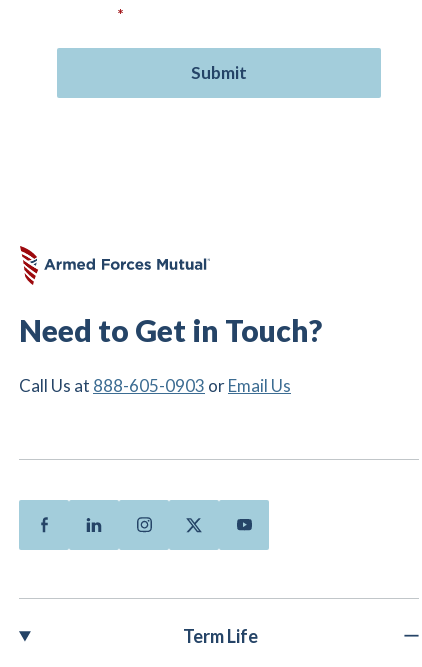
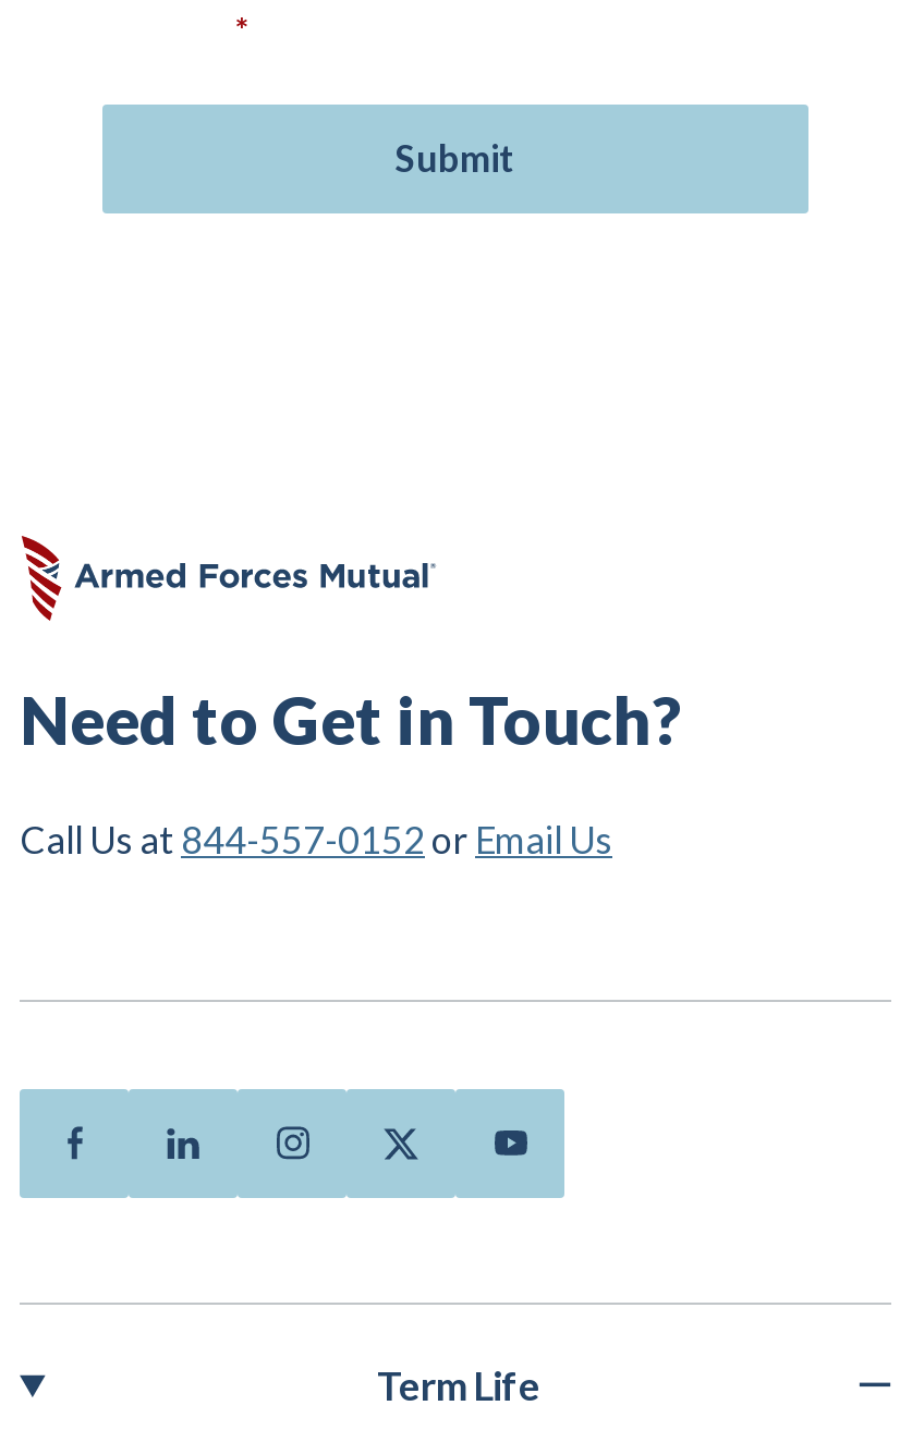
[19,375,291,396] Call Us at 888-605-0903 or Email Us -> [20,817,612,862] Call Us at 844-557-0152 or Email Us

